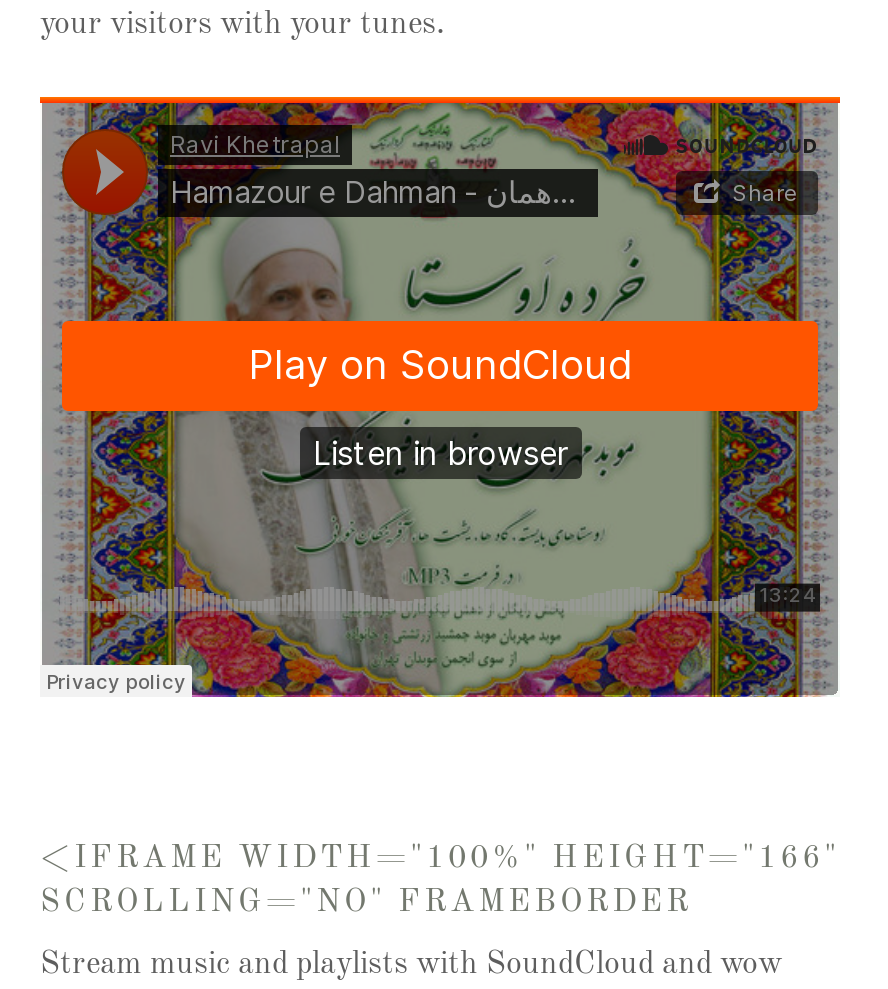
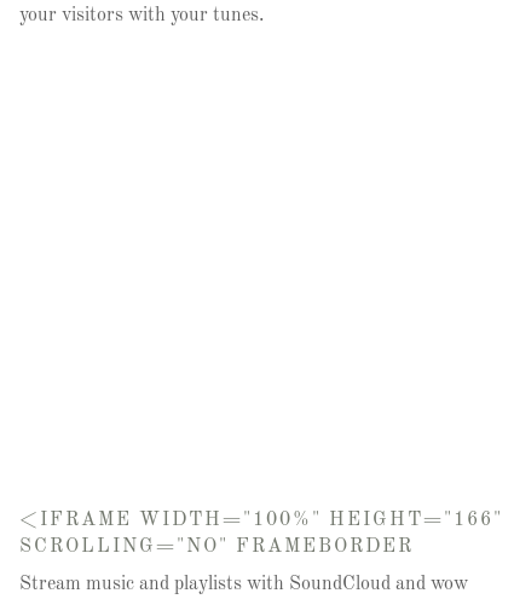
[38,95,842,699] [image] -> none

